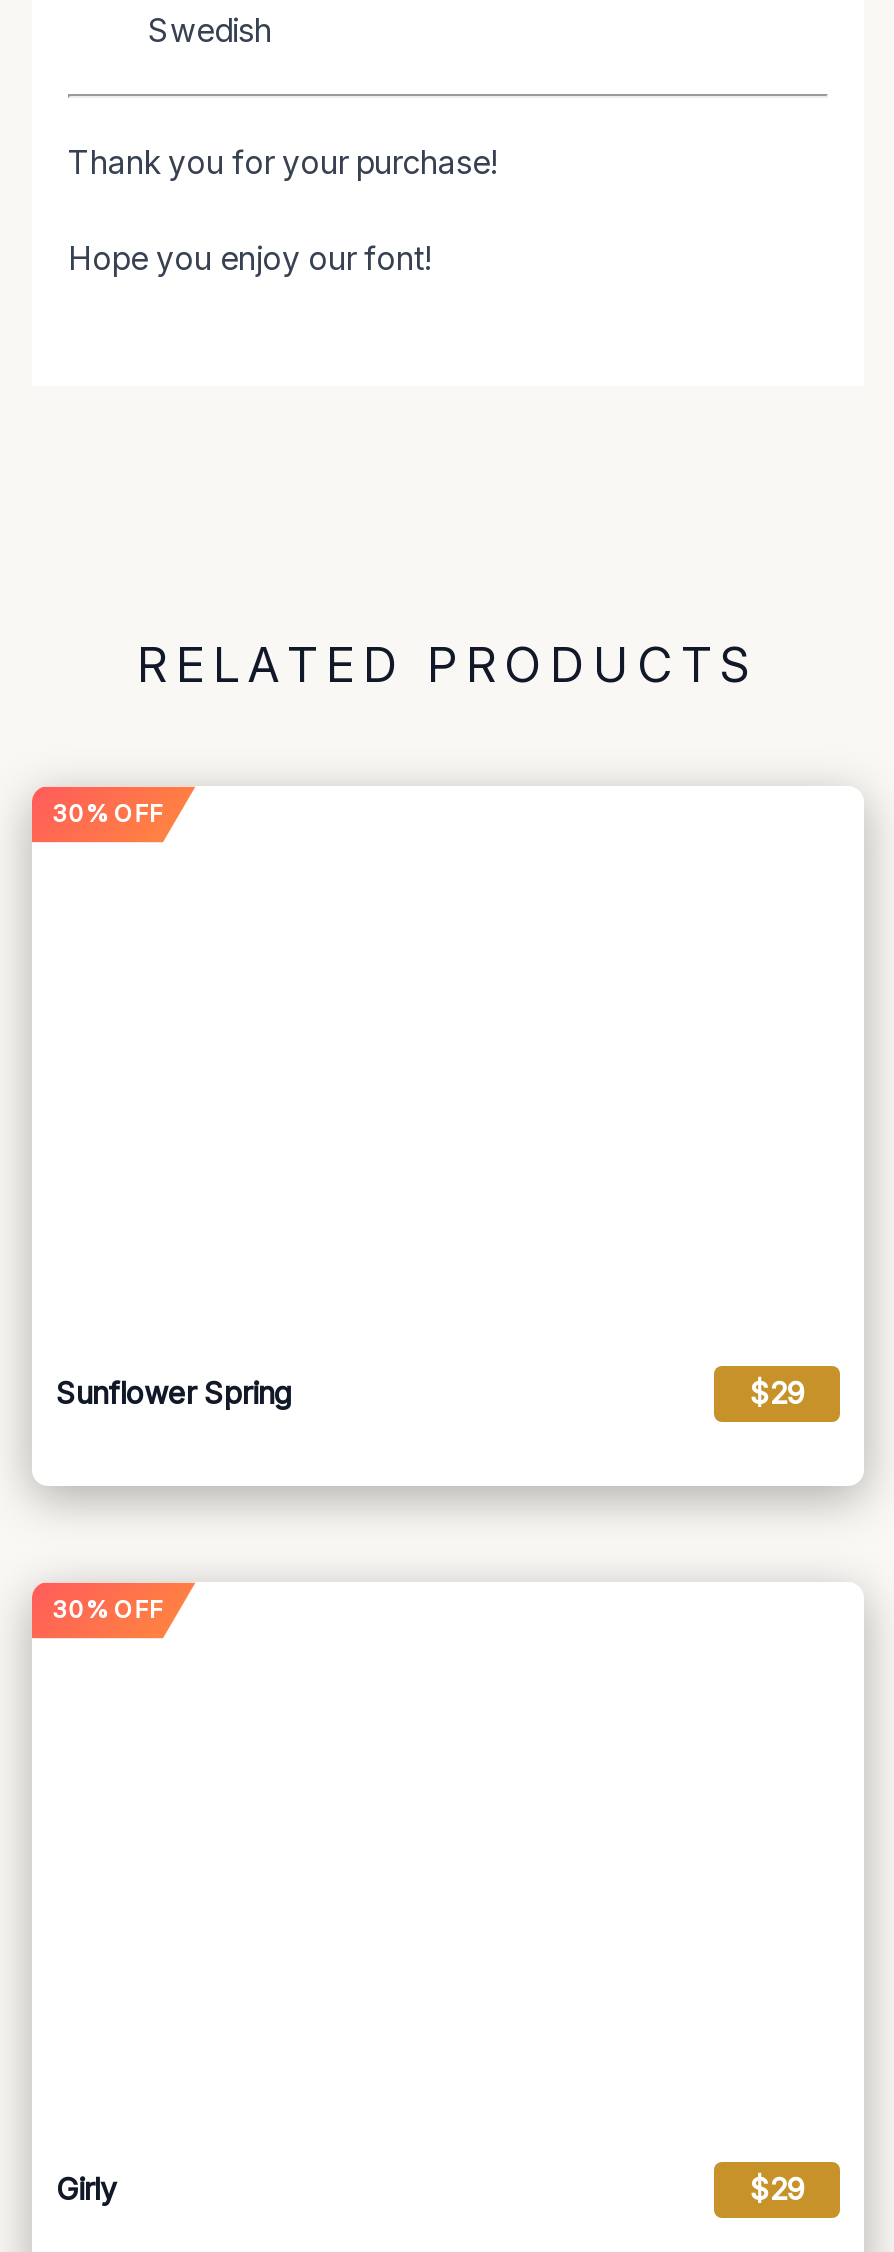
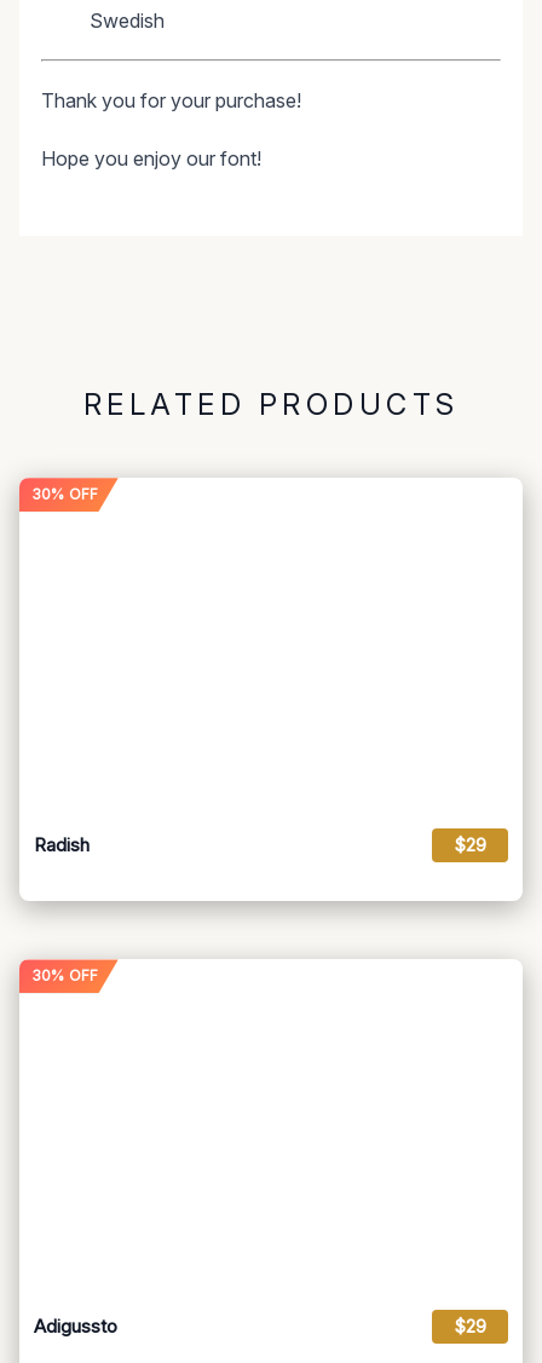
[56,1375,292,1413] Sunflower Spring -> [34,834,90,857] Radish
[56,2171,116,2209] Girly -> [34,1315,117,1338] Adigussto

